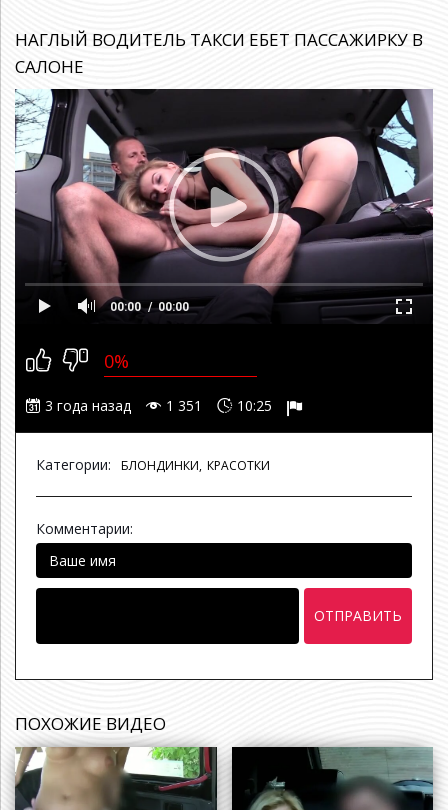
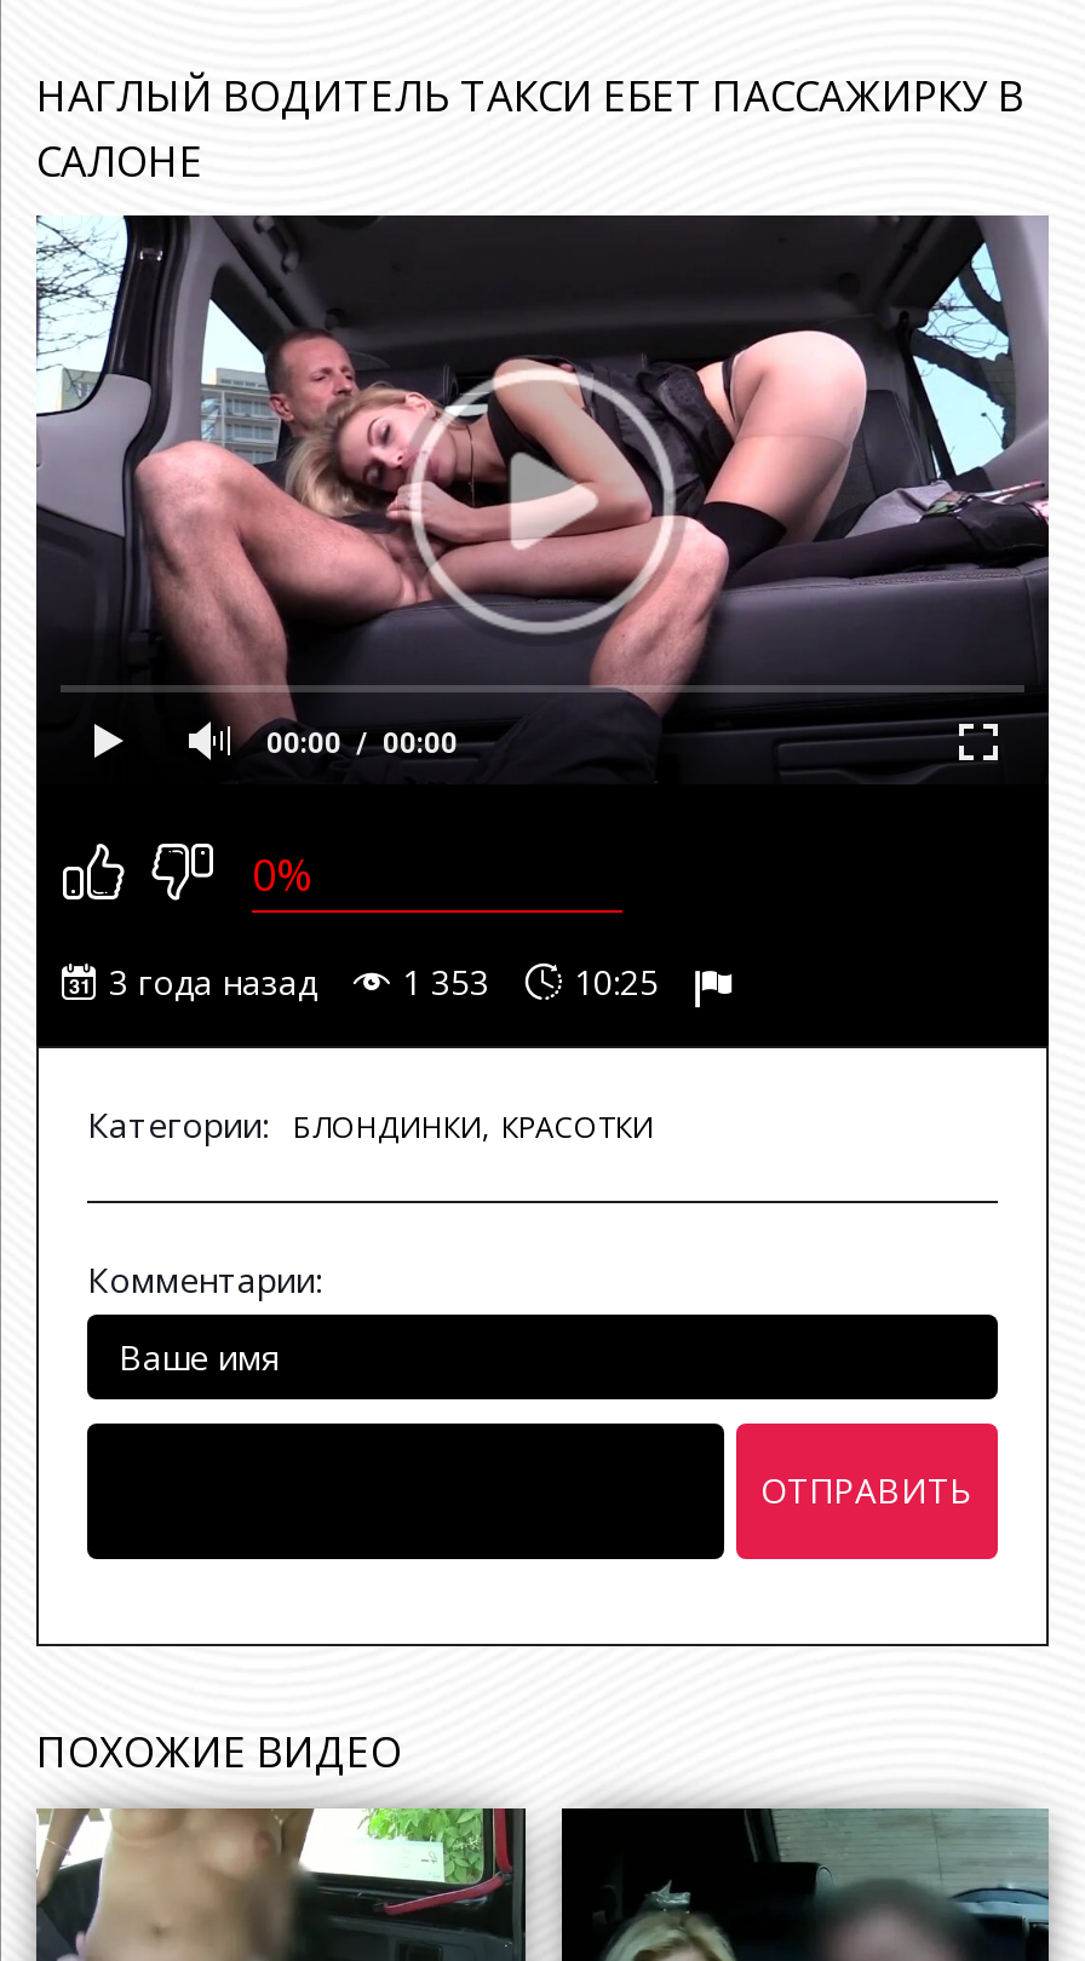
[166,396,202,415] 1 351 -> [402,958,489,1004] 1 353

